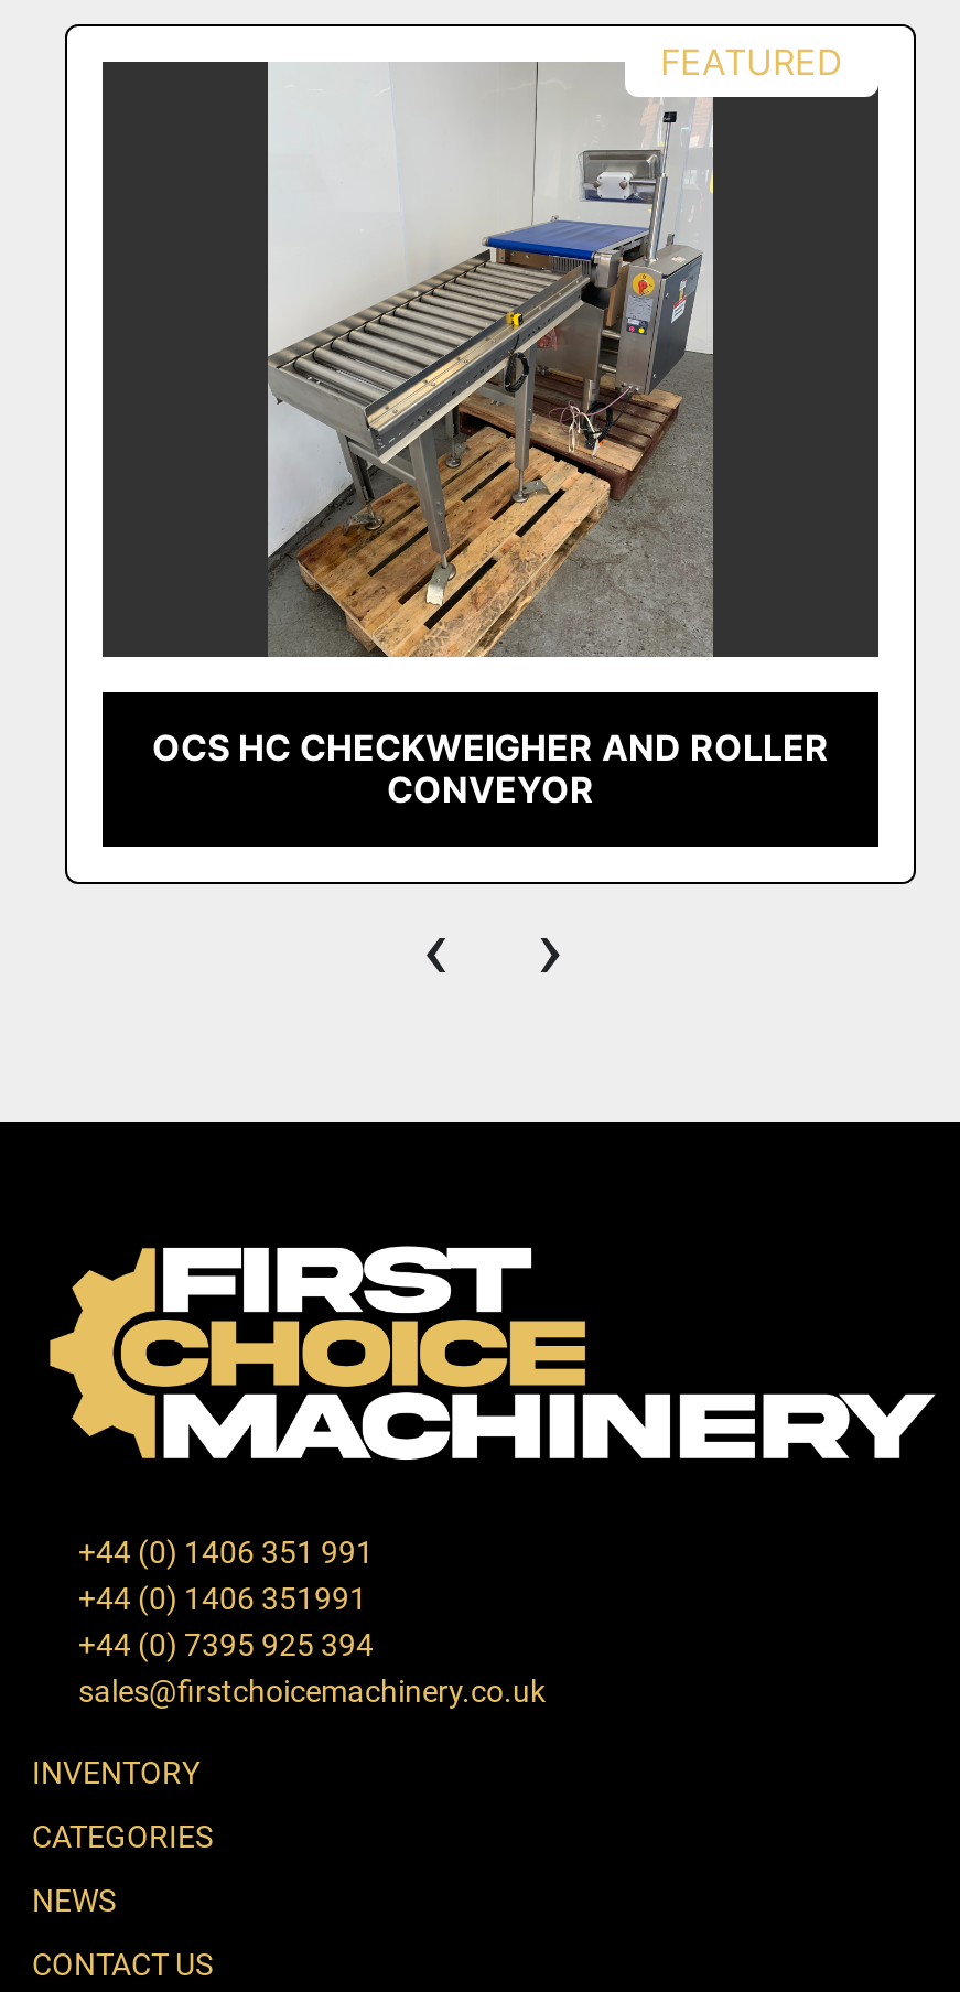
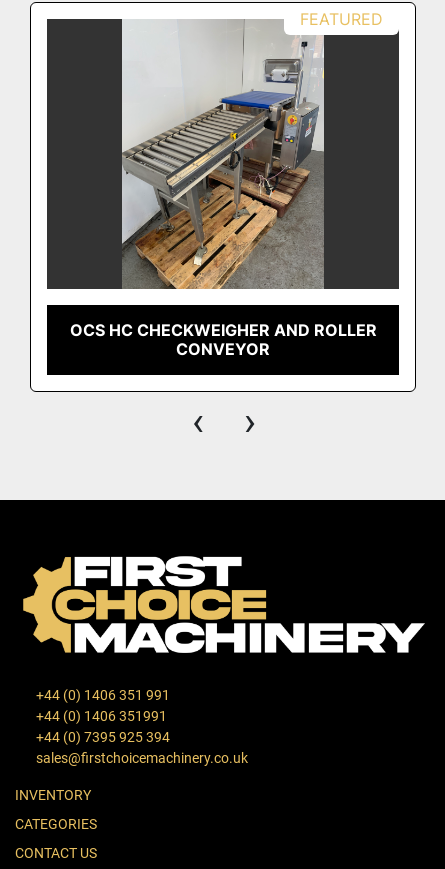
[32,1883,116,1918] NEWS -> none

